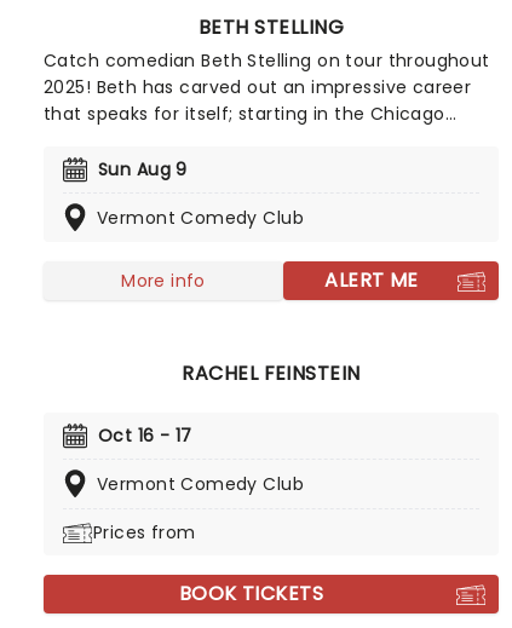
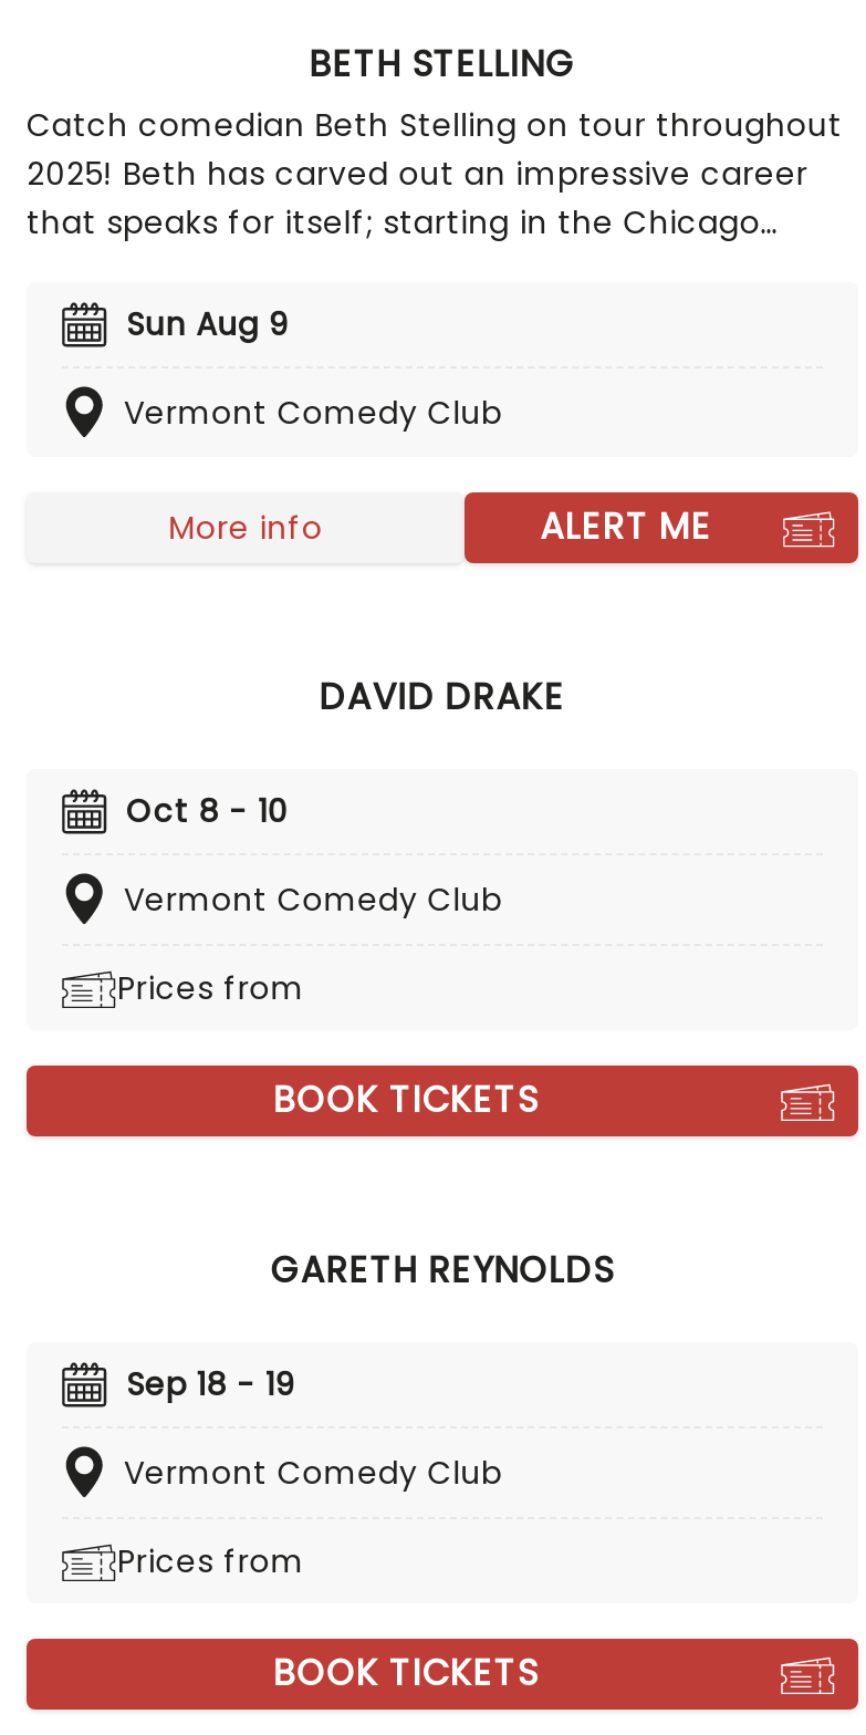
[98,359,360,448] RACHEL FEINSTEIN | Oct 16 - 17 -> [117,672,614,1406] DAVID DRAKE | Oct 8 - 10 | Vermont Comedy Club | Prices from | BOOK TICKETS | GARETH REYNOLDS | Sep 18 - 19

